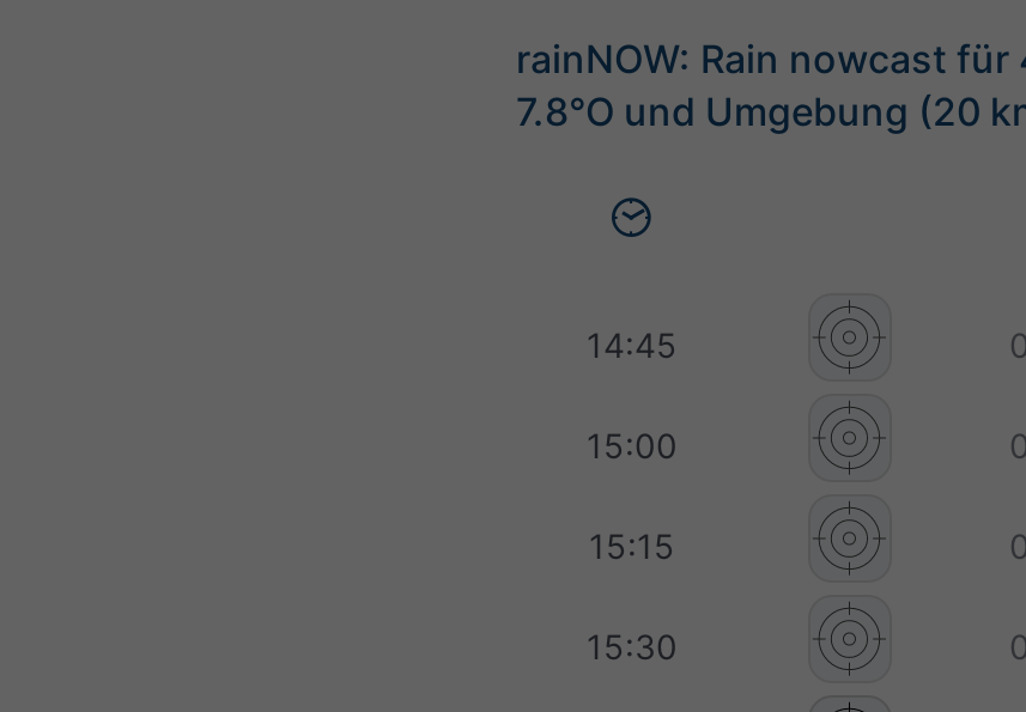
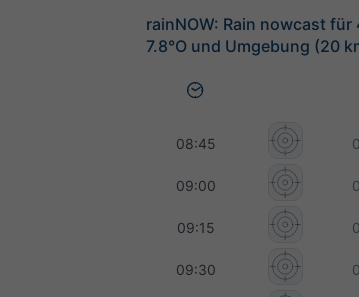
[587,323,678,364] 14:45 -> [175,134,215,151] 08:45
[587,424,678,464] 15:00 -> [175,176,215,193] 09:00
[589,524,675,565] 15:15 -> [176,218,214,235] 09:15
[587,625,678,665] 15:30 -> [175,260,215,277] 09:30

